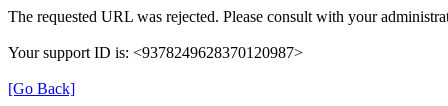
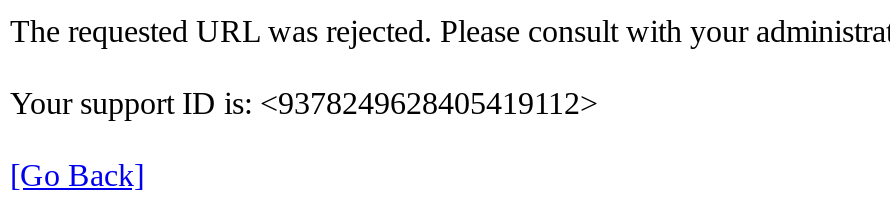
[8,44,303,61] Your support ID is: <9378249628370120987> -> [10,86,598,120] Your support ID is: <9378249628405419112>

